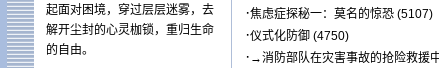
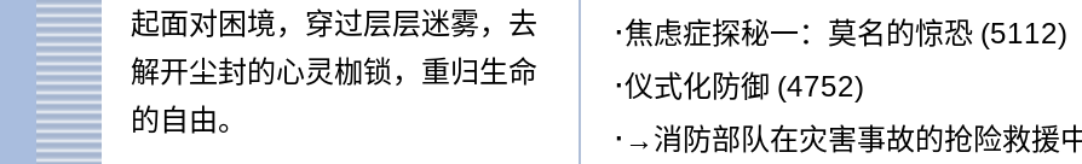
[233,4,433,21] ·焦虑症探秘一：莫名的惊恐 (5107) -> [583,10,1067,51] ·焦虑症探秘一：莫名的惊恐 (5112)
[46,23,349,43] 解开尘封的心灵枷锁，重归生命 ·仪式化防御 (4750) -> [131,55,864,104] 解开尘封的心灵枷锁，重归生命 ·仪式化防御 (4752)

